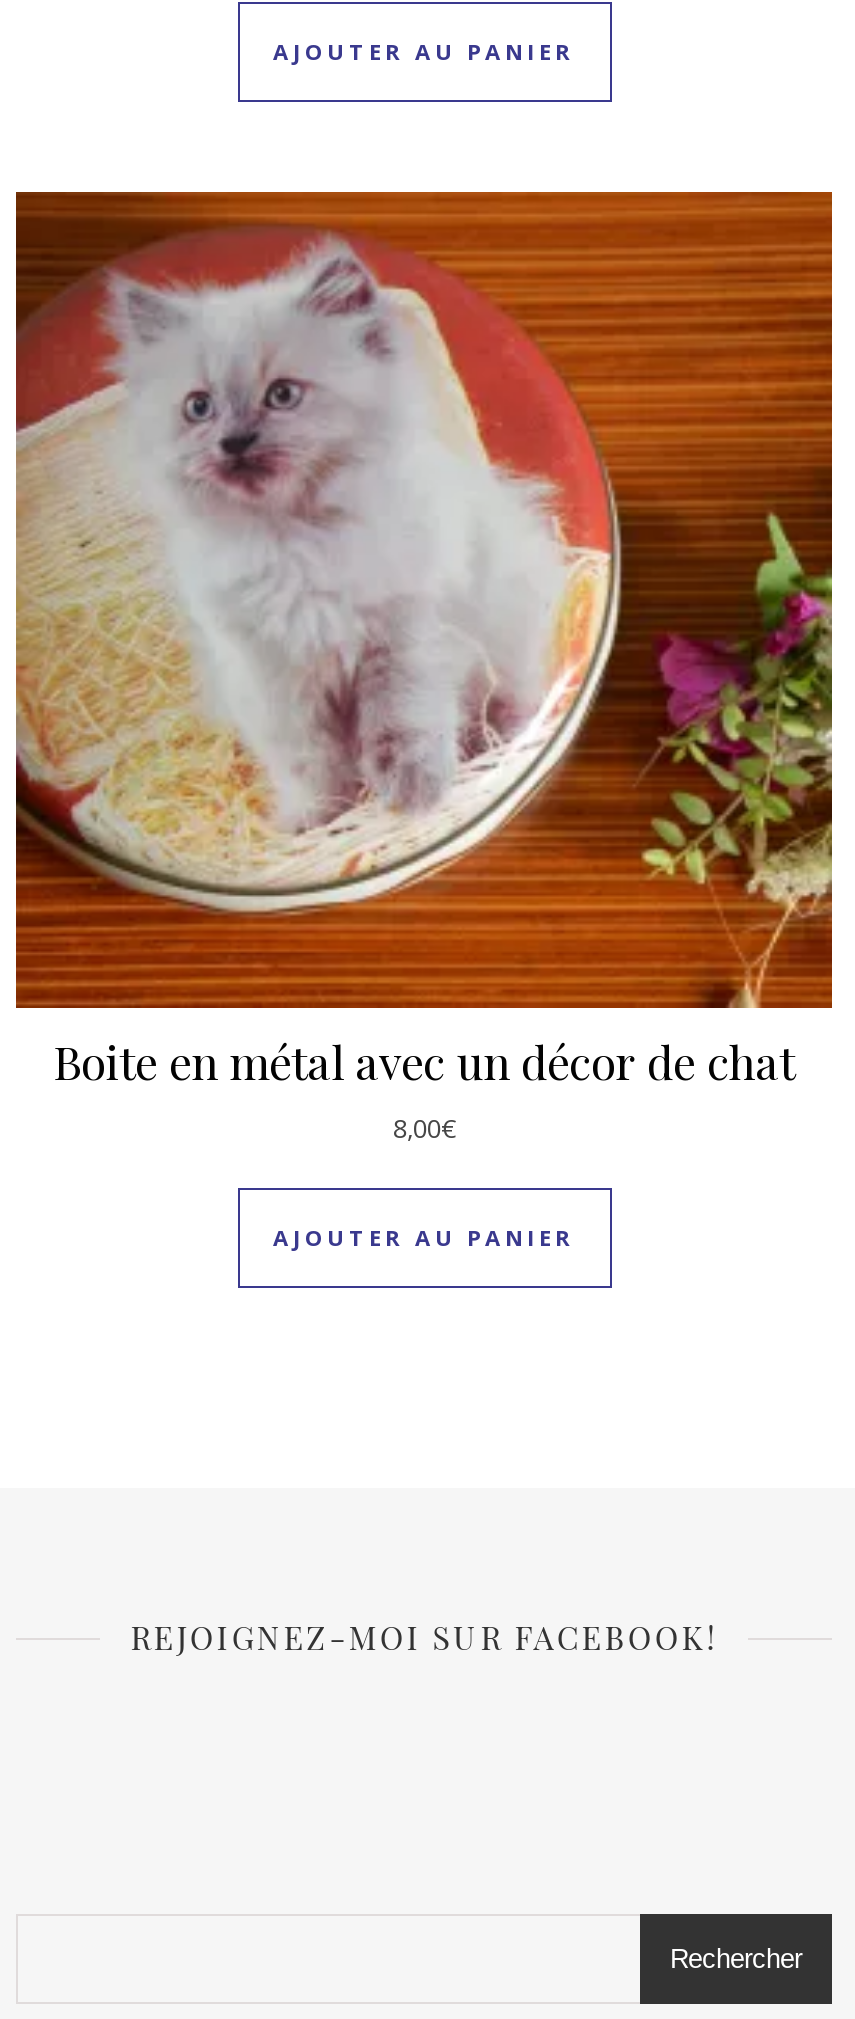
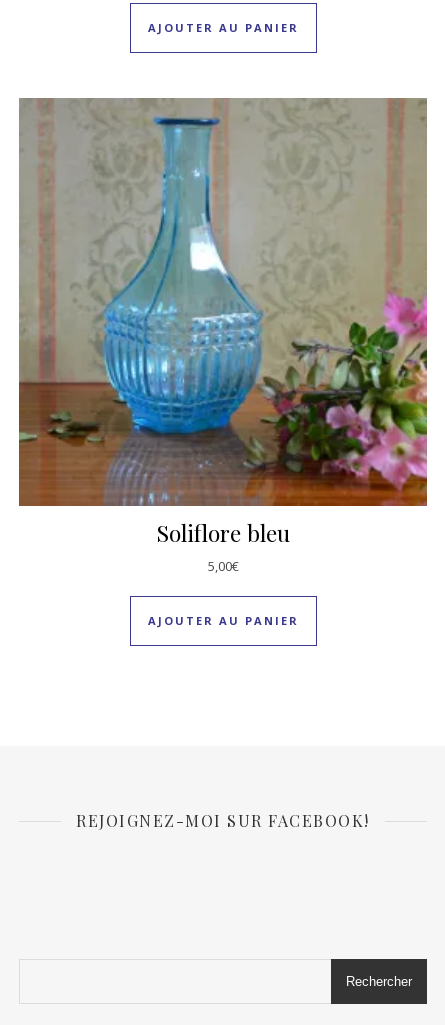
[14,191,834,1145] [image] | Boite en métal avec un décor de chat | 8,00€ -> [18,98,428,575] [image] | Soliflore bleu | 5,00€

